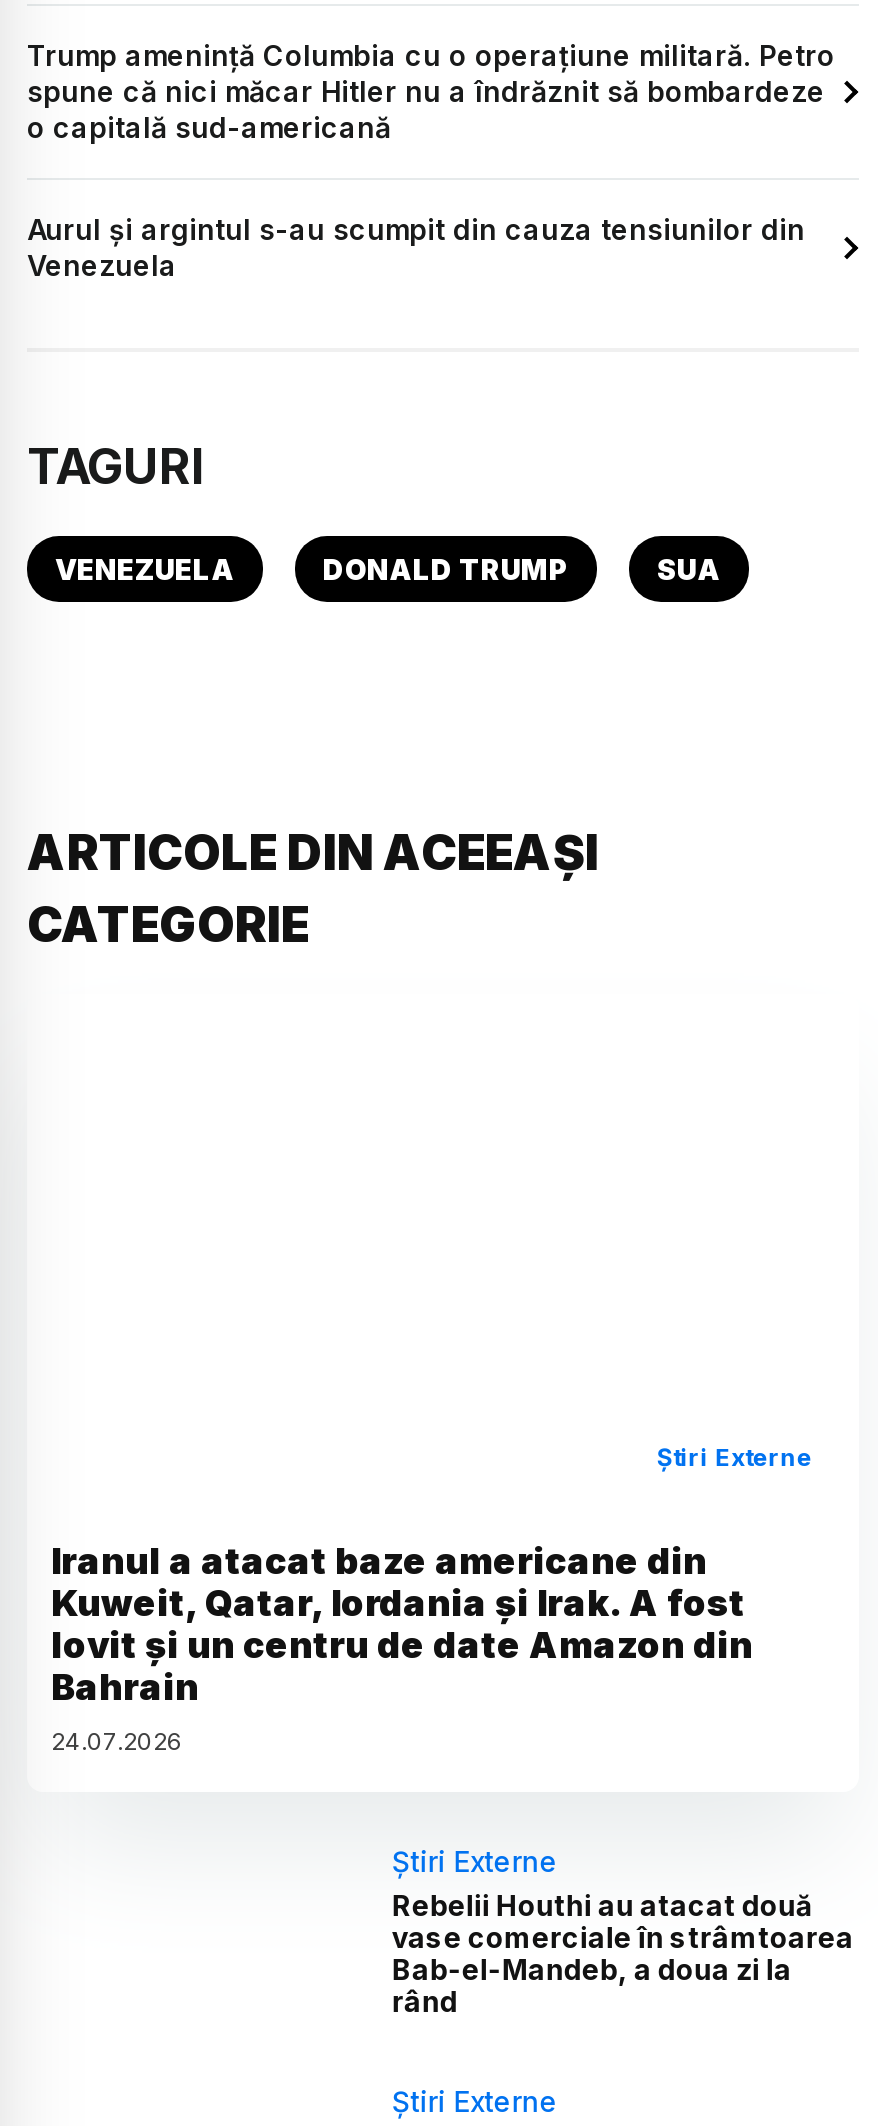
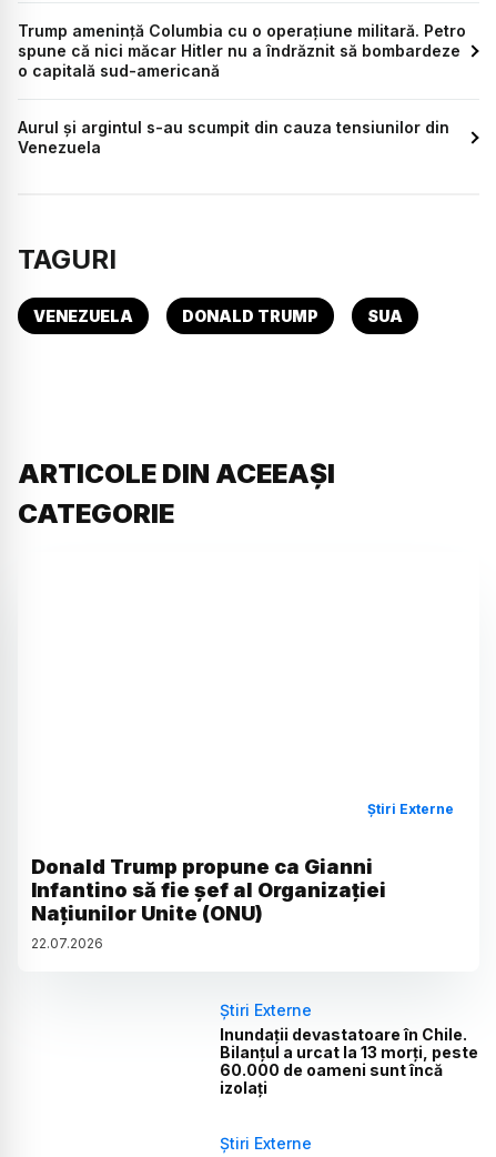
[51,1540,753,1756] Iranul a atacat baze americane din | Kuweit, Qatar, Iordania și Irak. A fost | lovit și un centru de date Amazon din | Bahrain | 24.07.2026 -> [31,855,386,952] Donald Trump propune ca Gianni | Infantino să fie șef al Organizației | Națiunilor Unite (ONU) | 22.07.2026
[392,1888,854,2018] Rebelii Houthi au atacat două | vase comerciale în strâmtoarea | Bab-el-Mandeb, a doua zi la | rând -> [220,1025,479,1097] Inundații devastatoare în Chile. | Bilanțul a urcat la 13 morți, peste | 60.000 de oameni sunt încă | izolați

